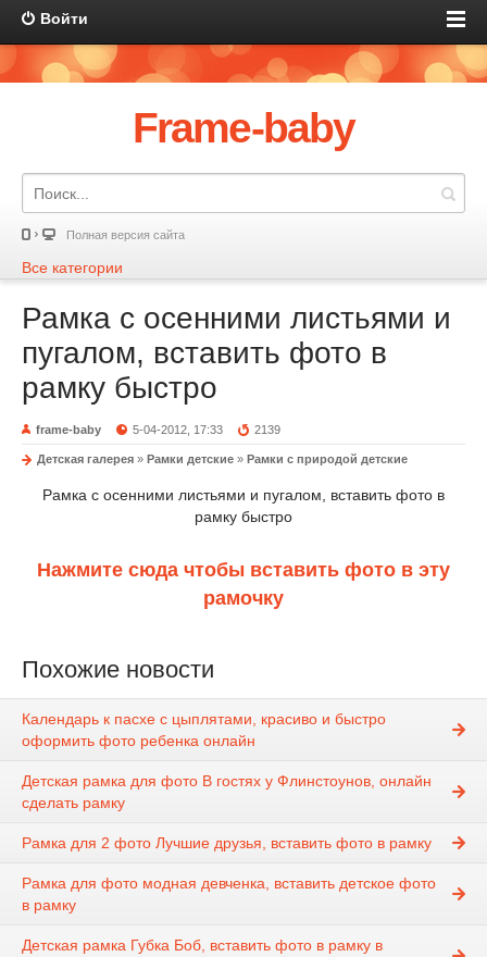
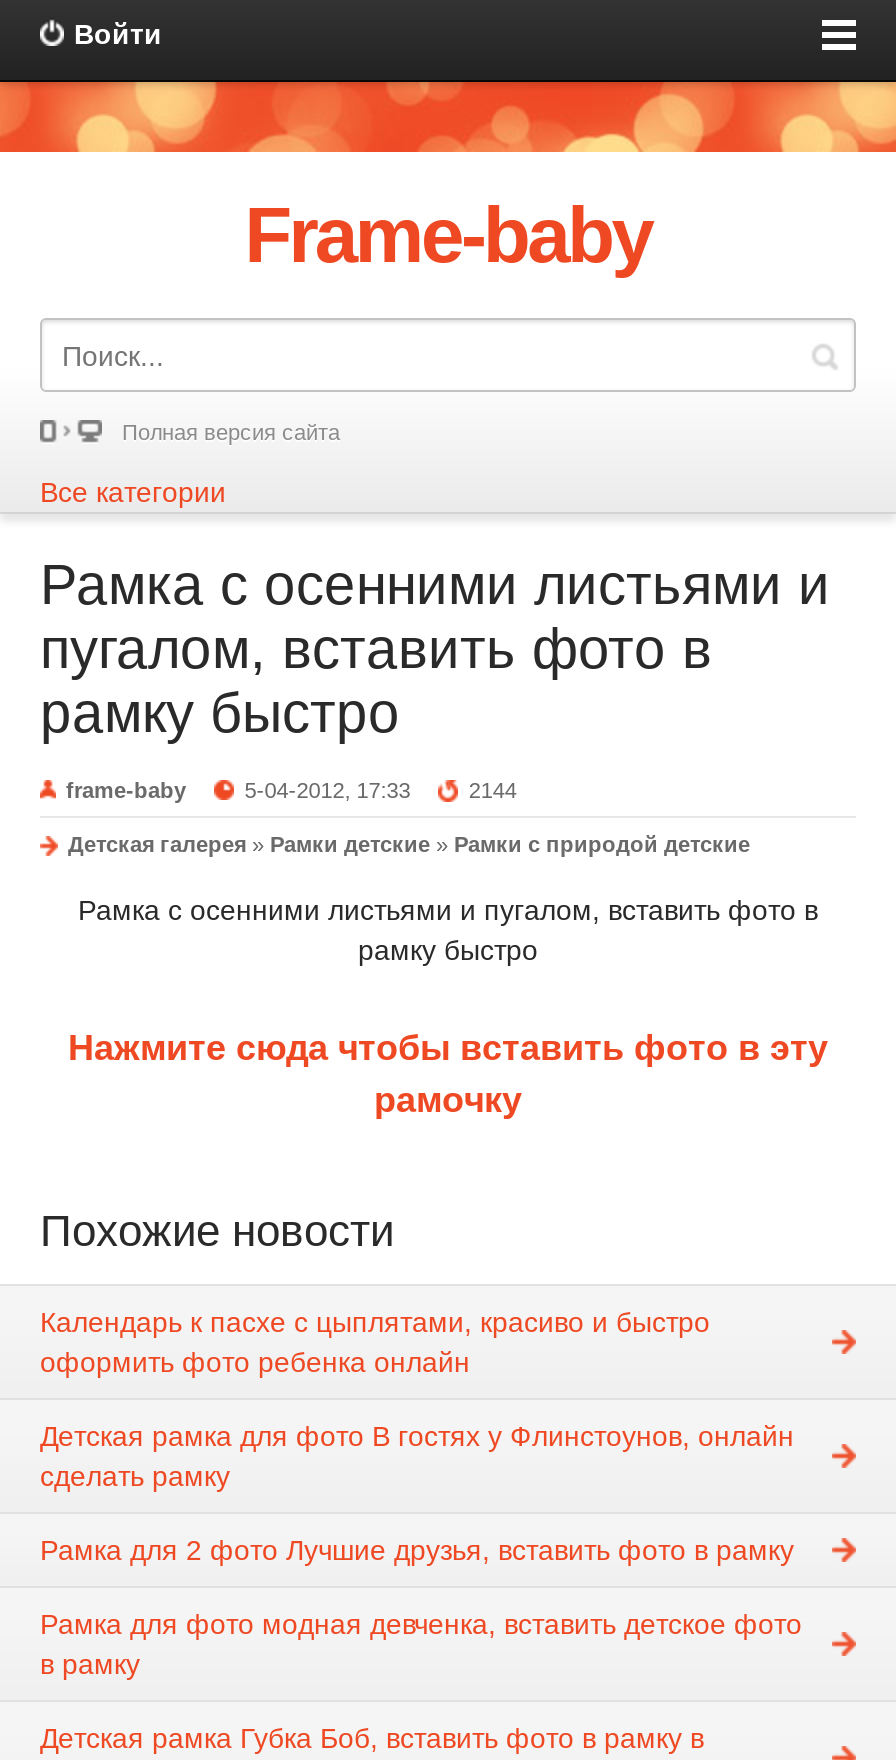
[255,423,281,436] 2139 -> [469,778,517,802] 2144

